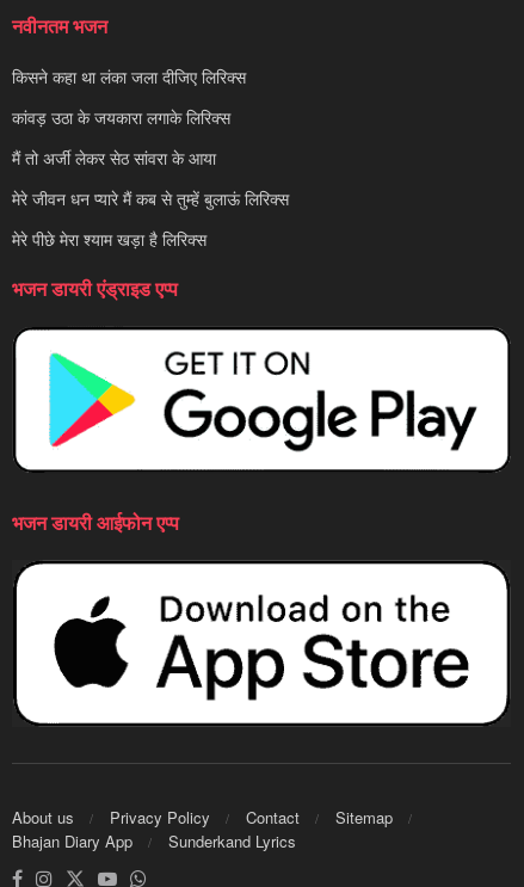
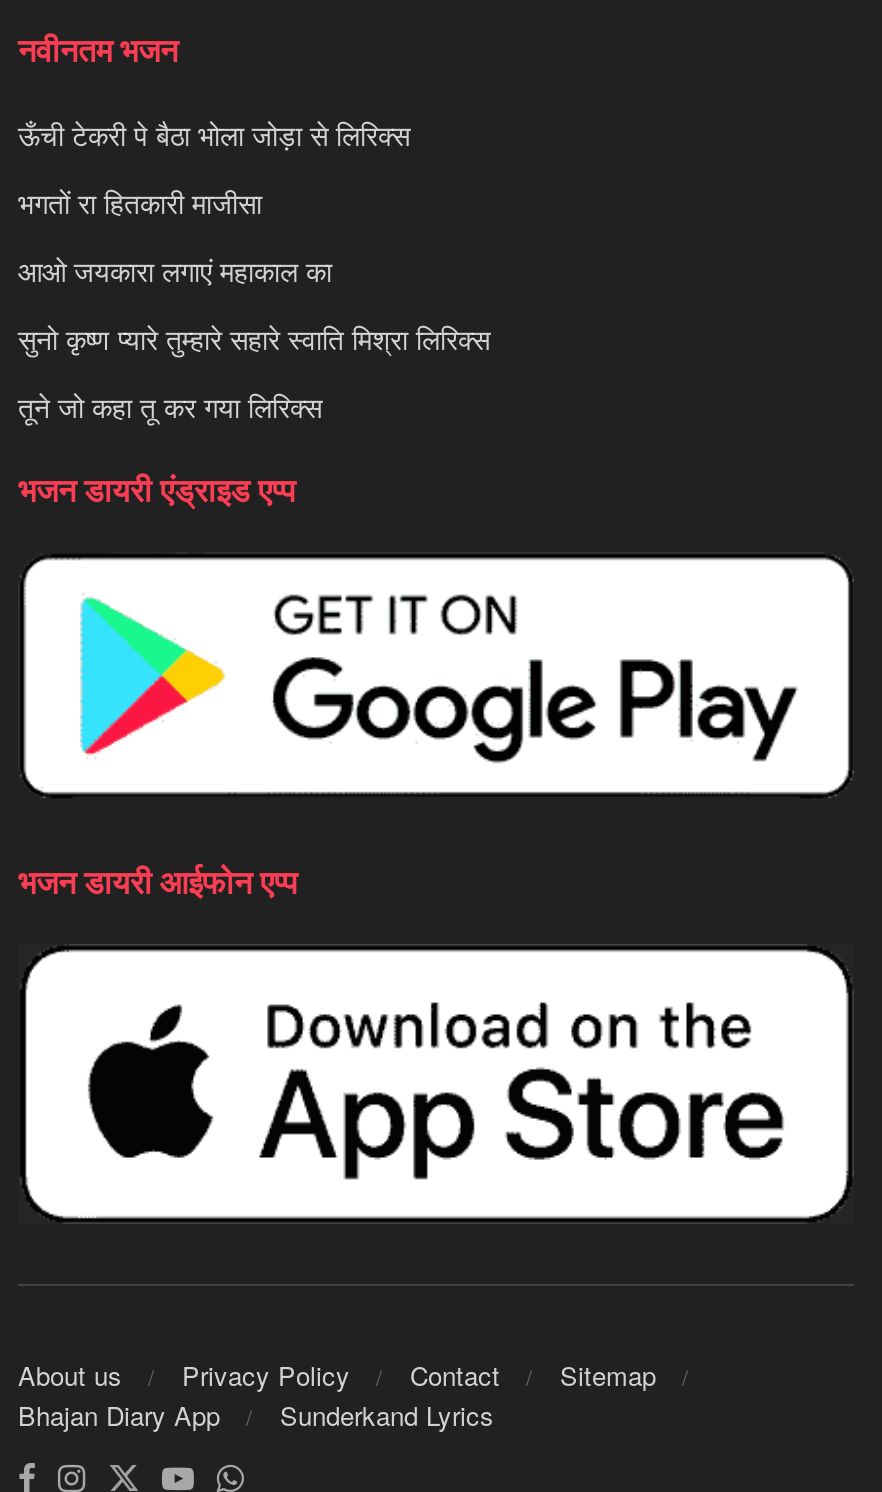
[12,65,246,89] किसने कहा था लंका जला दीजिए लिरिक्स -> [18,115,410,155] ऊँची टेकरी पे बैठा भोला जोड़ा से लिरिक्स
[12,106,230,130] कांवड़ उठा के जयकारा लगाके लिरिक्स -> [18,183,262,223] भगतों रा हितकारी माजीसा
[12,146,216,170] मैं तो अर्जी लेकर सेठ सांवरा के आया -> [18,251,332,291] आओ जयकारा लगाएं महाकाल का
[12,187,289,211] मेरे जीवन धन प्यारे मैं कब से तुम्हें बुलाऊं लिरिक्स -> [18,319,490,359] सुनो कृष्ण प्यारे तुम्हारे सहारे स्वाति मिश्रा लिरिक्स
[12,227,206,251] मेरे पीछे मेरा श्याम खड़ा है लिरिक्स -> [18,387,322,427] तूने जो कहा तू कर गया लिरिक्स

